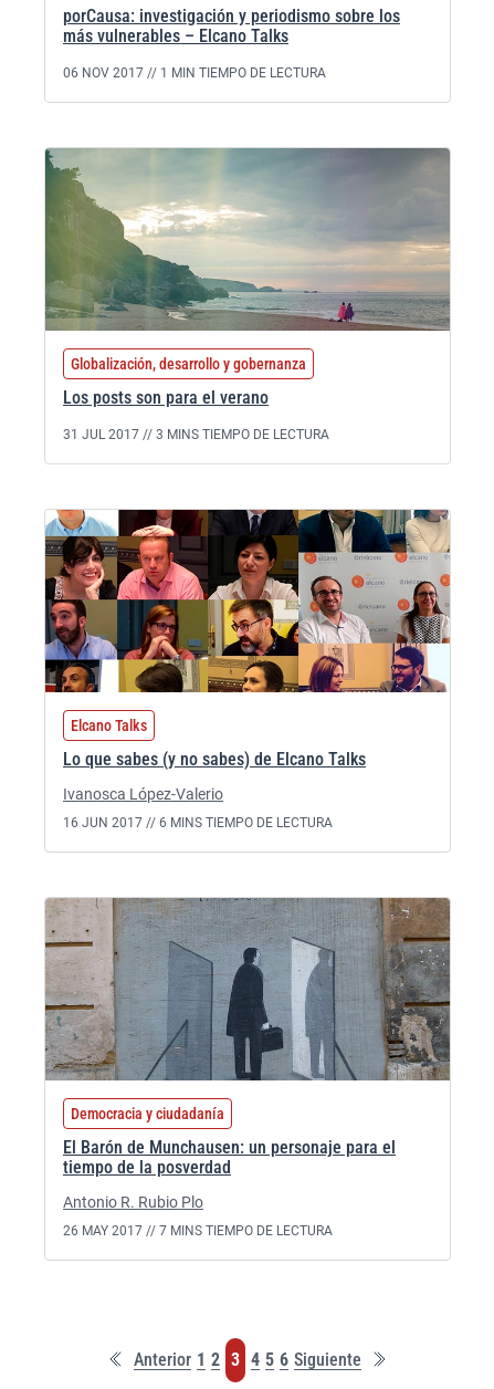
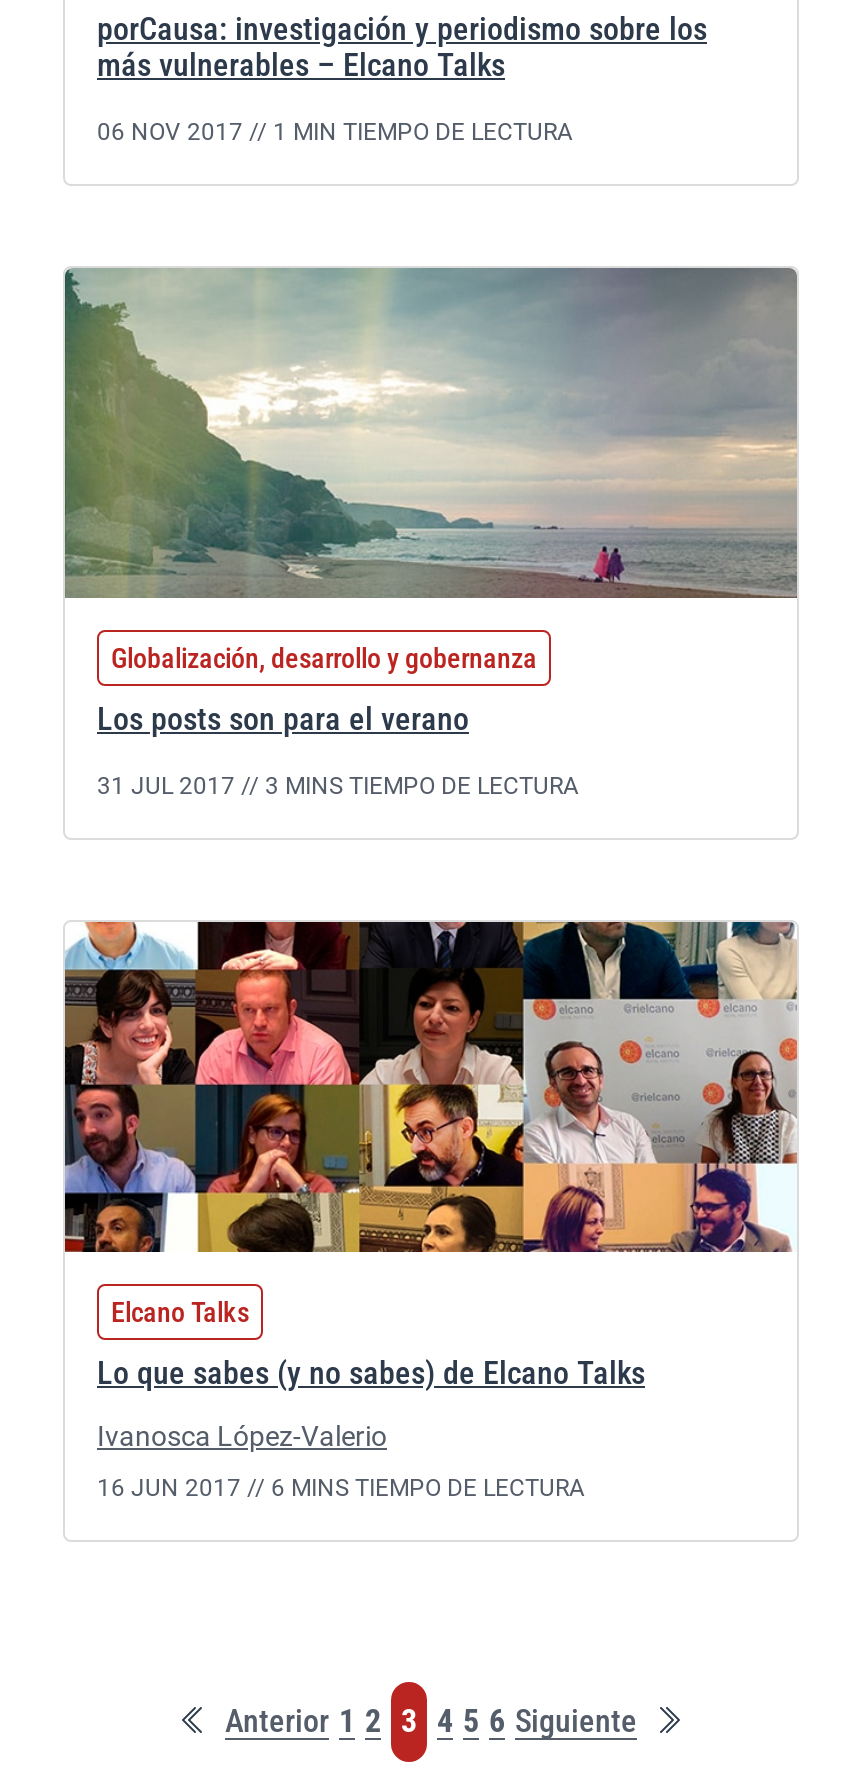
[44,897,451,1239] [image] | Democracia y ciudadanía | El Barón de Munchausen: un personaje para el | tiempo de la posverdad | Antonio R. Rubio Plo | 26 MAY 2017 // 7 MINS TIEMPO DE LECTURA -> none

